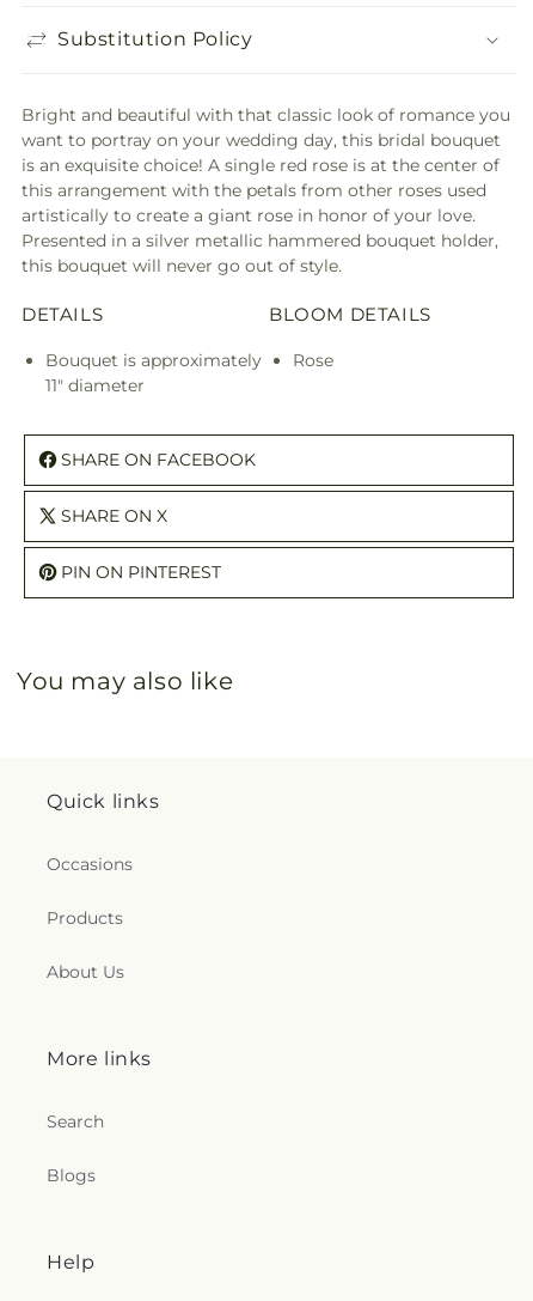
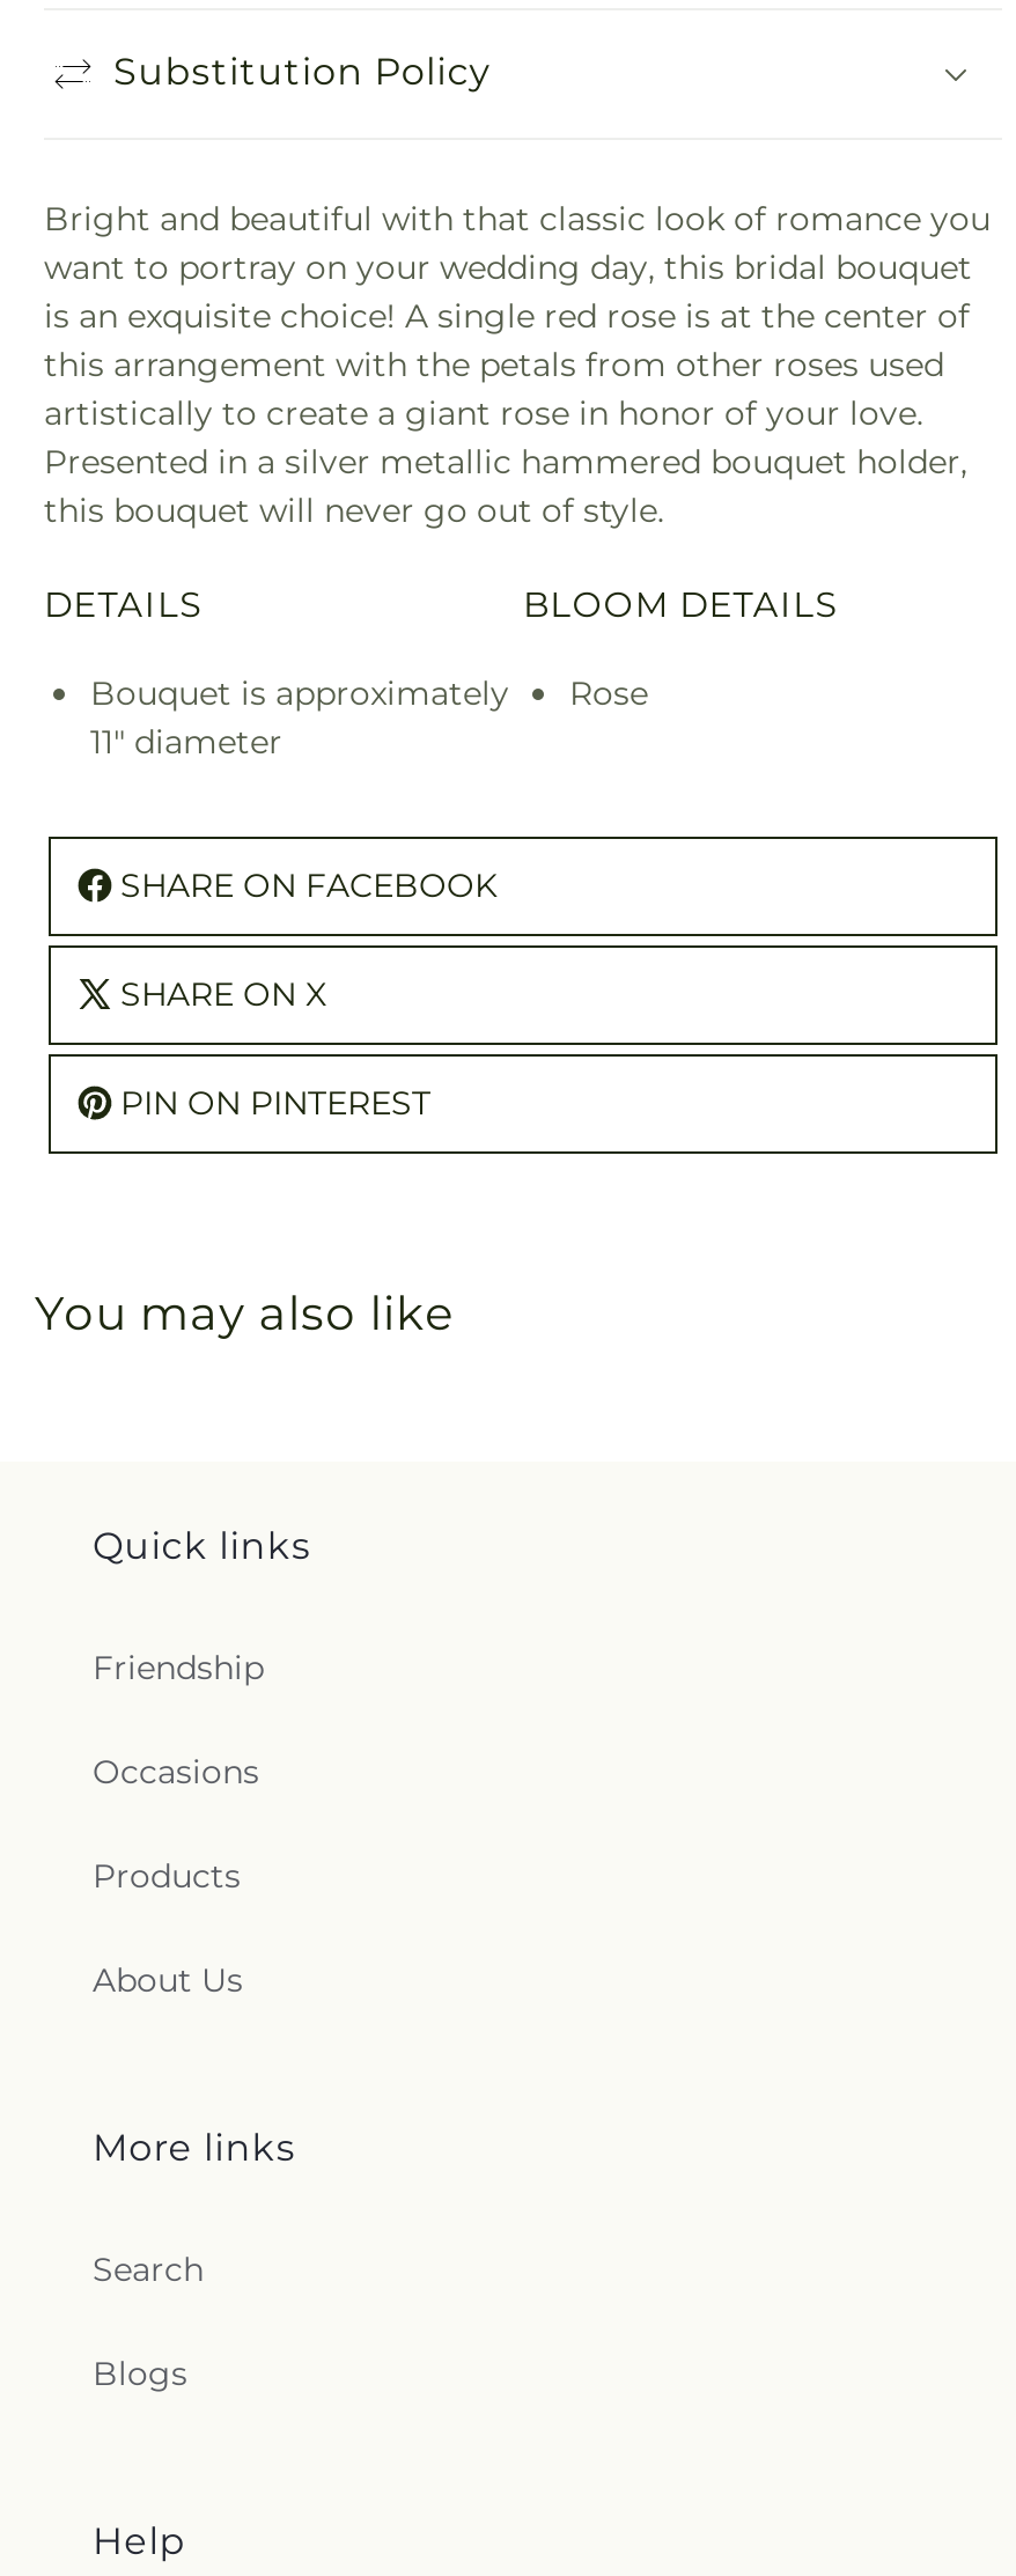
none -> [93,1648,264,1690] Friendship

